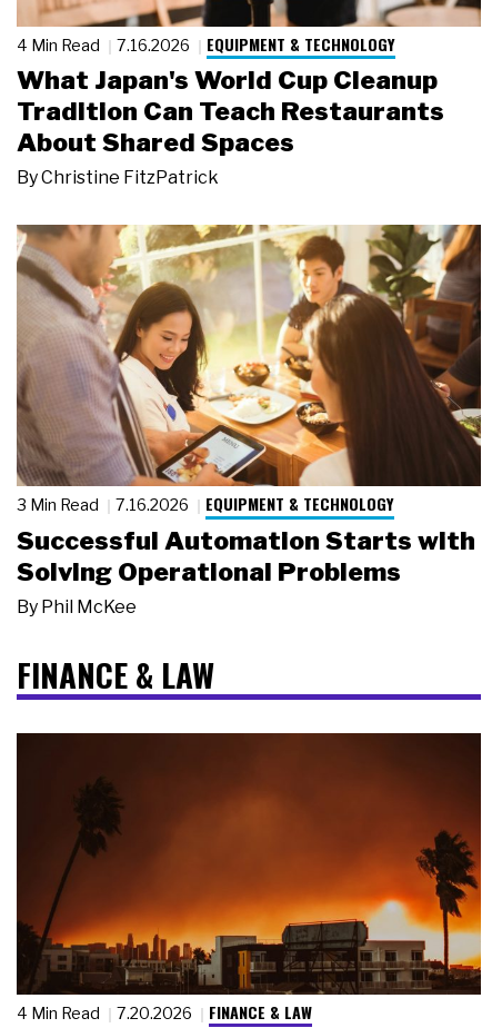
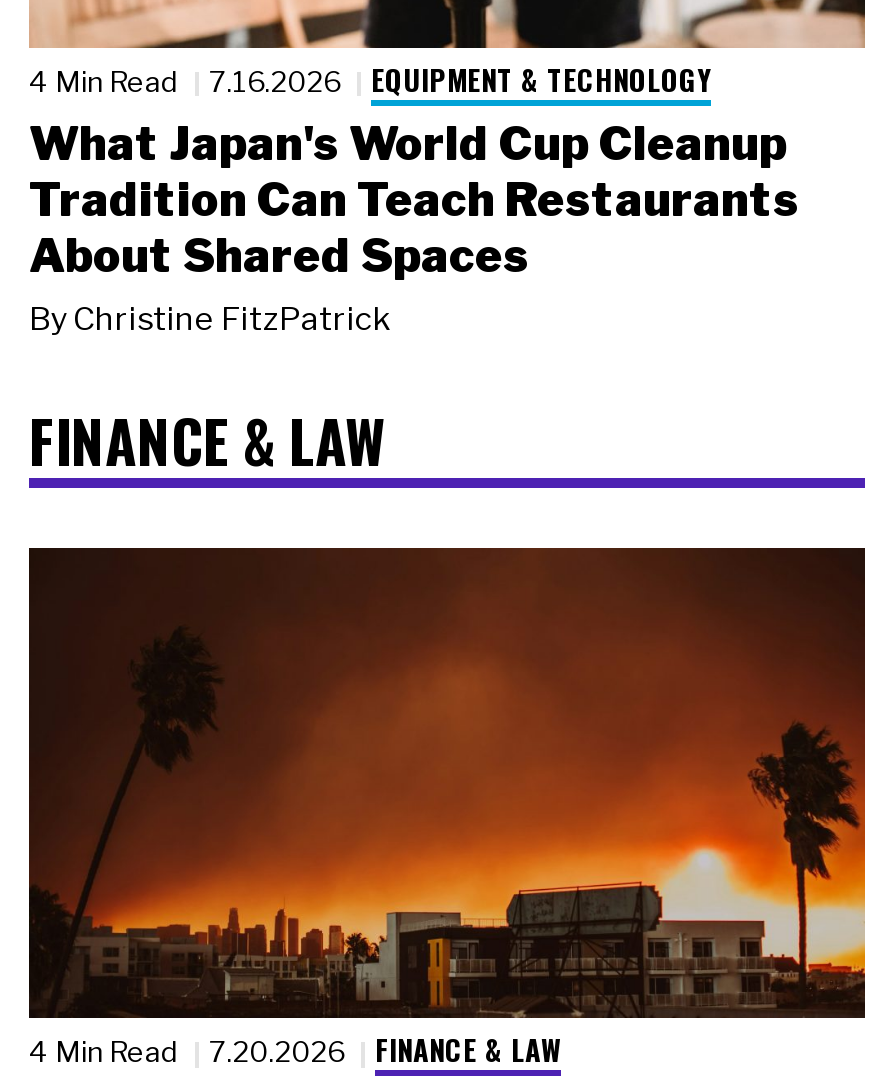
[17,221,482,617] [image] | 3 Min Read | 7.16.2026 | EQUIPMENT & TECHNOLOGY | Successful Automation Starts with | Solving Operational Problems | By Phil McKee -> none

